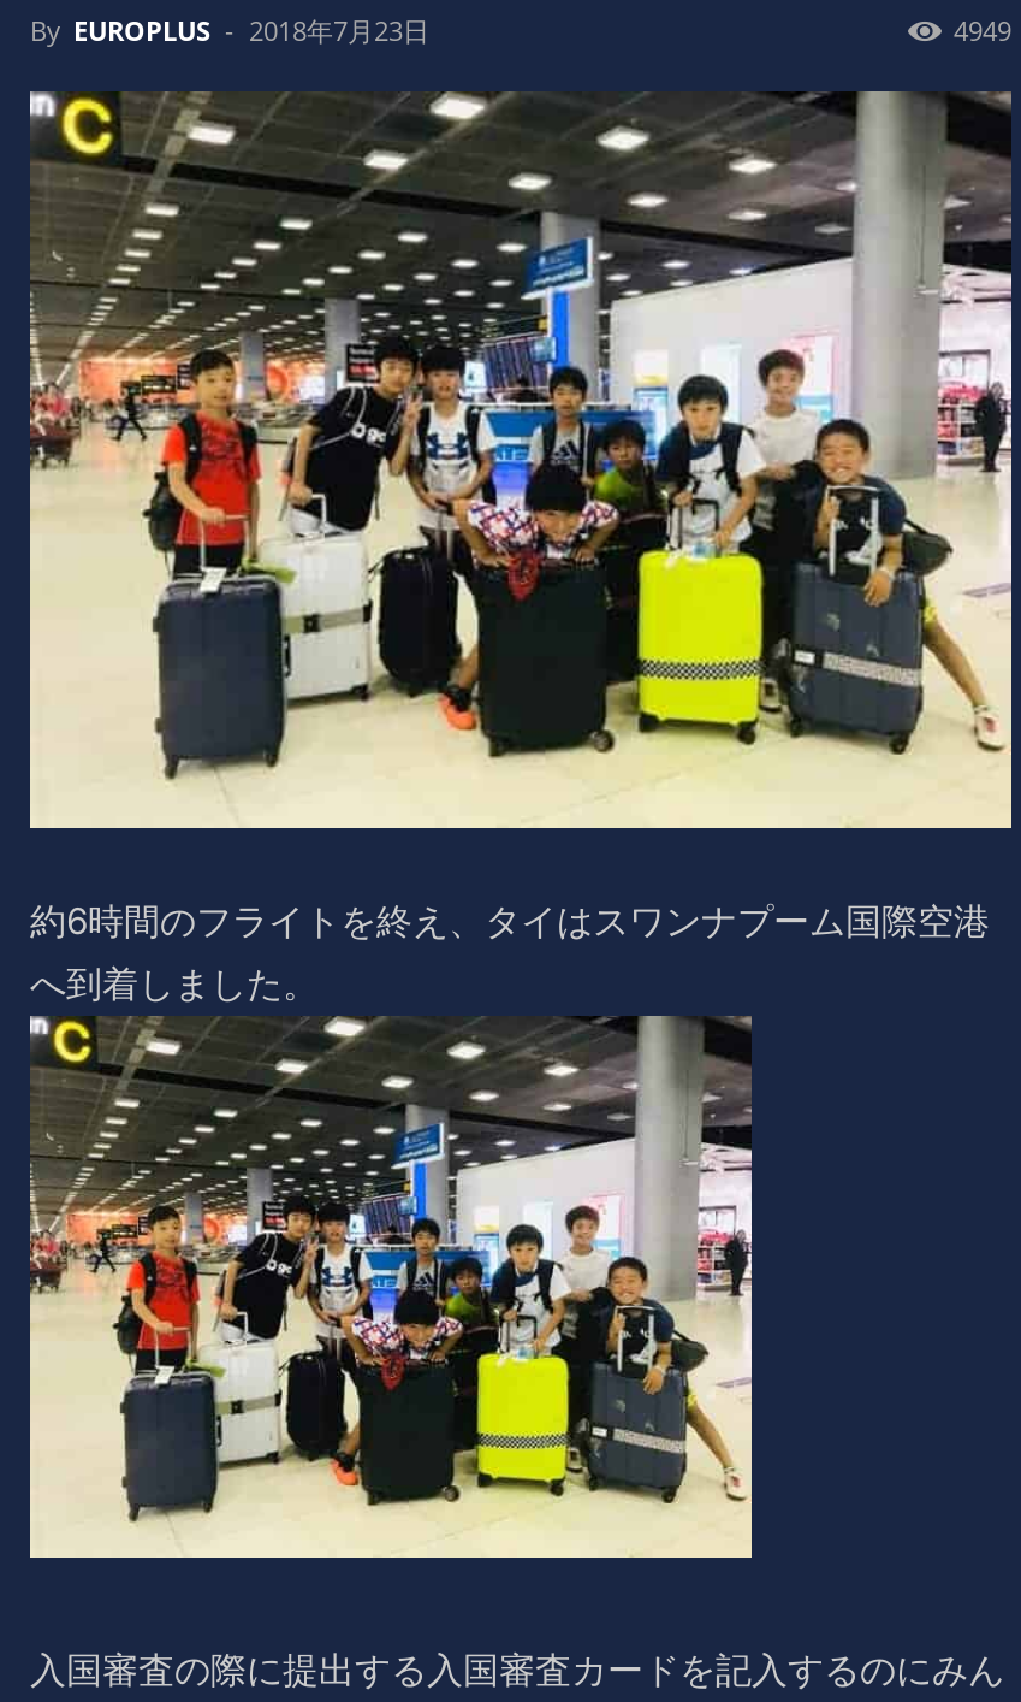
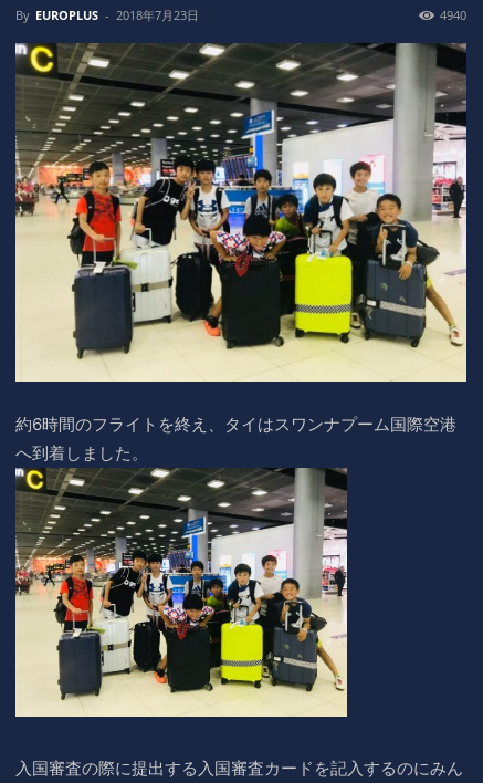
[954,12,1011,48] 4949 -> [440,7,466,23] 4940

